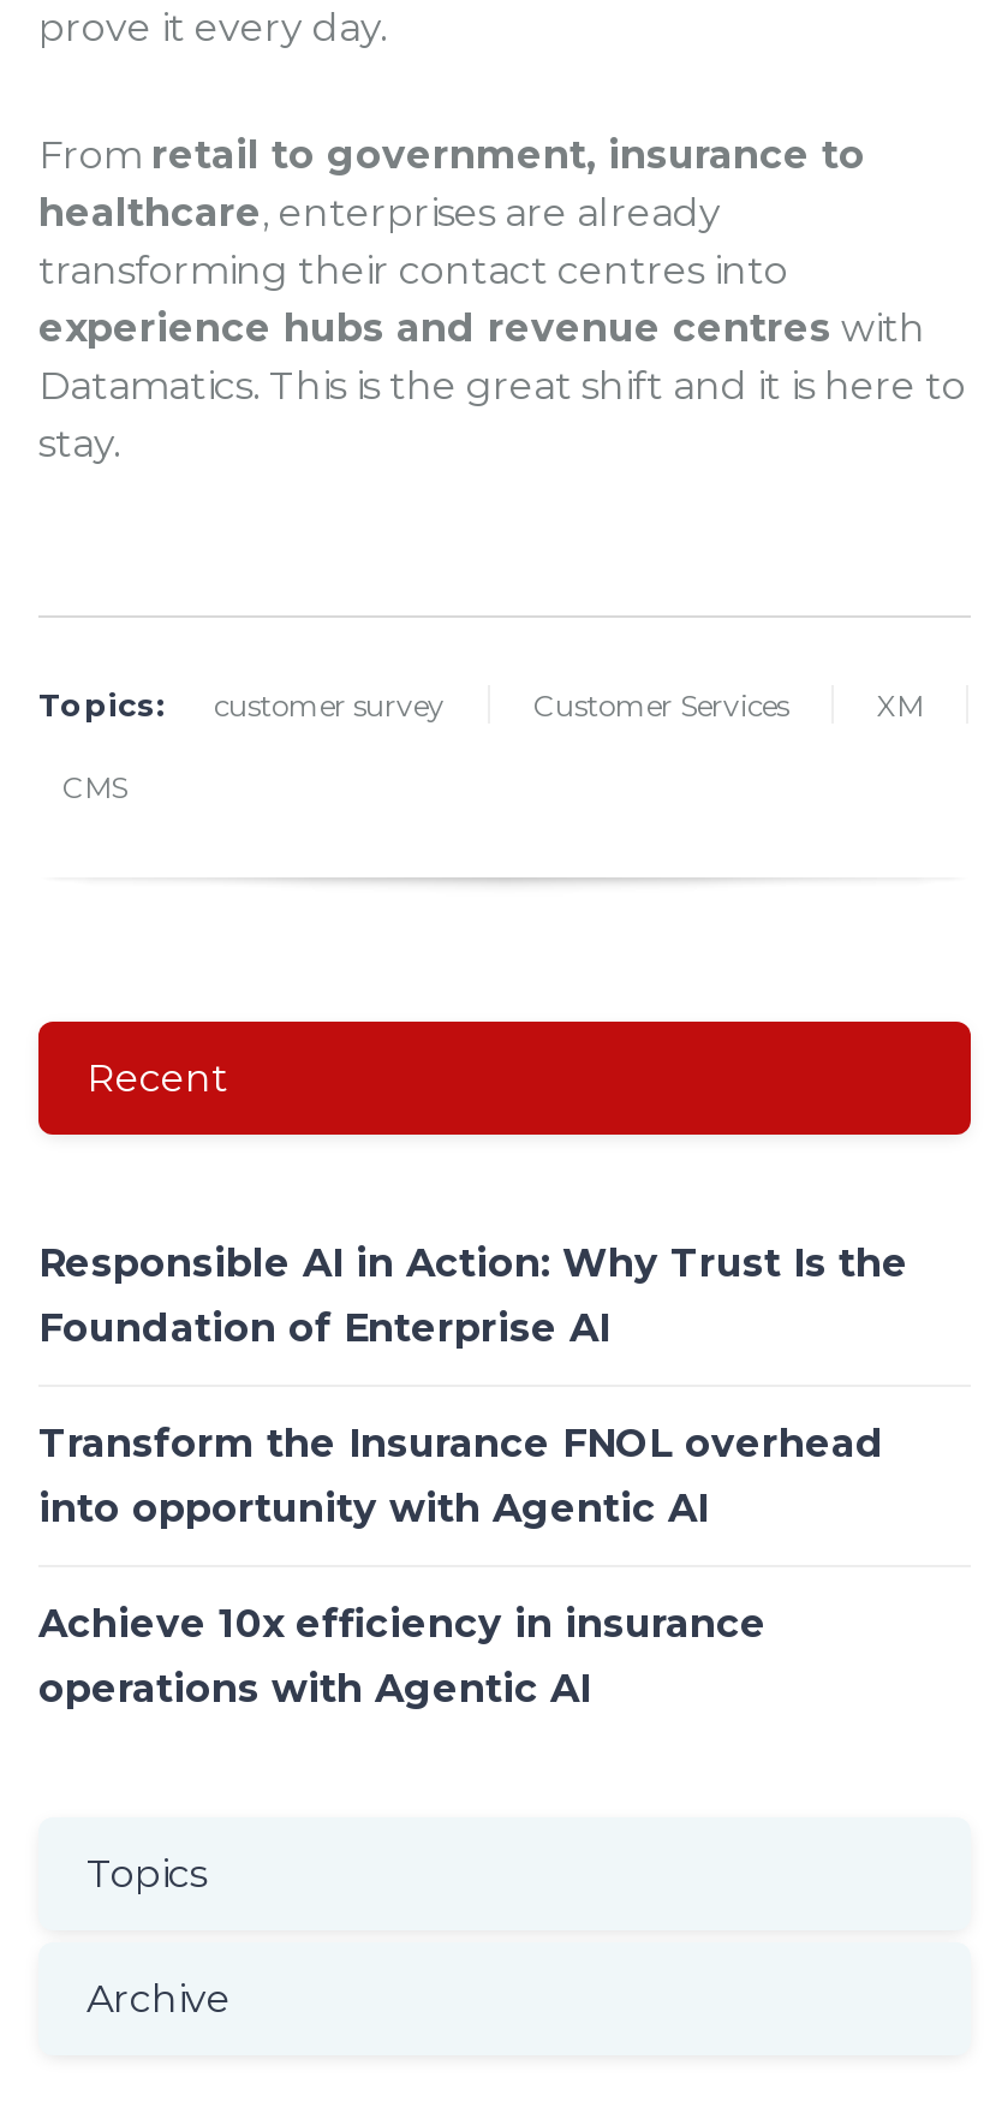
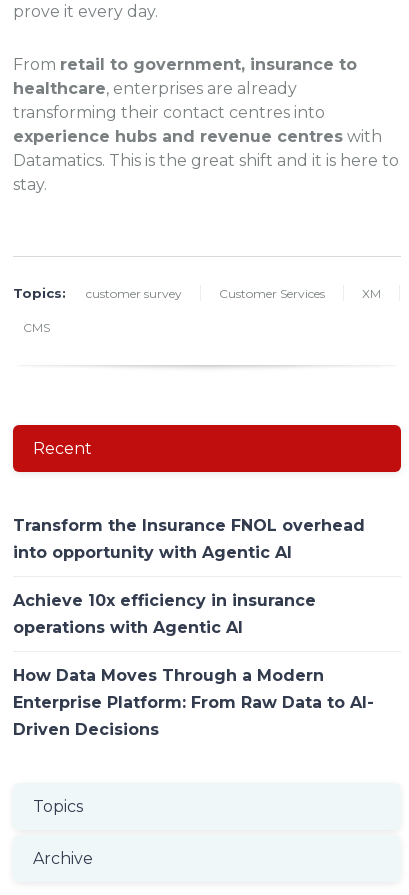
[38,1241,908,1352] Responsible AI in Action: Why Trust Is the | Foundation of Enterprise AI -> none
moved [38,1422,884,1713] -> [13,516,365,637]: Transform the Insurance FNOL overhead | into opportunity with Agentic AI | Achieve 10x efficiency in insurance | operations with Agentic AI
none -> [13,666,374,739] How Data Moves Through a Modern | Enterprise Platform: From Raw Data to AI- | Driven Decisions

